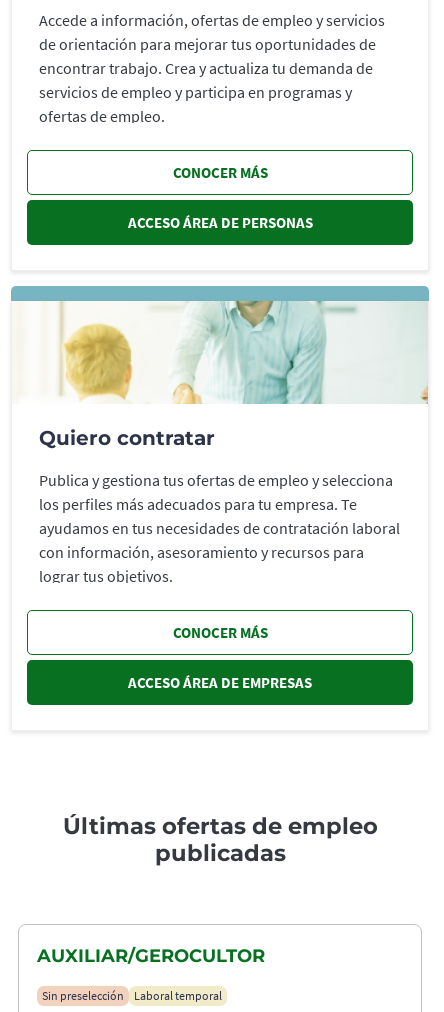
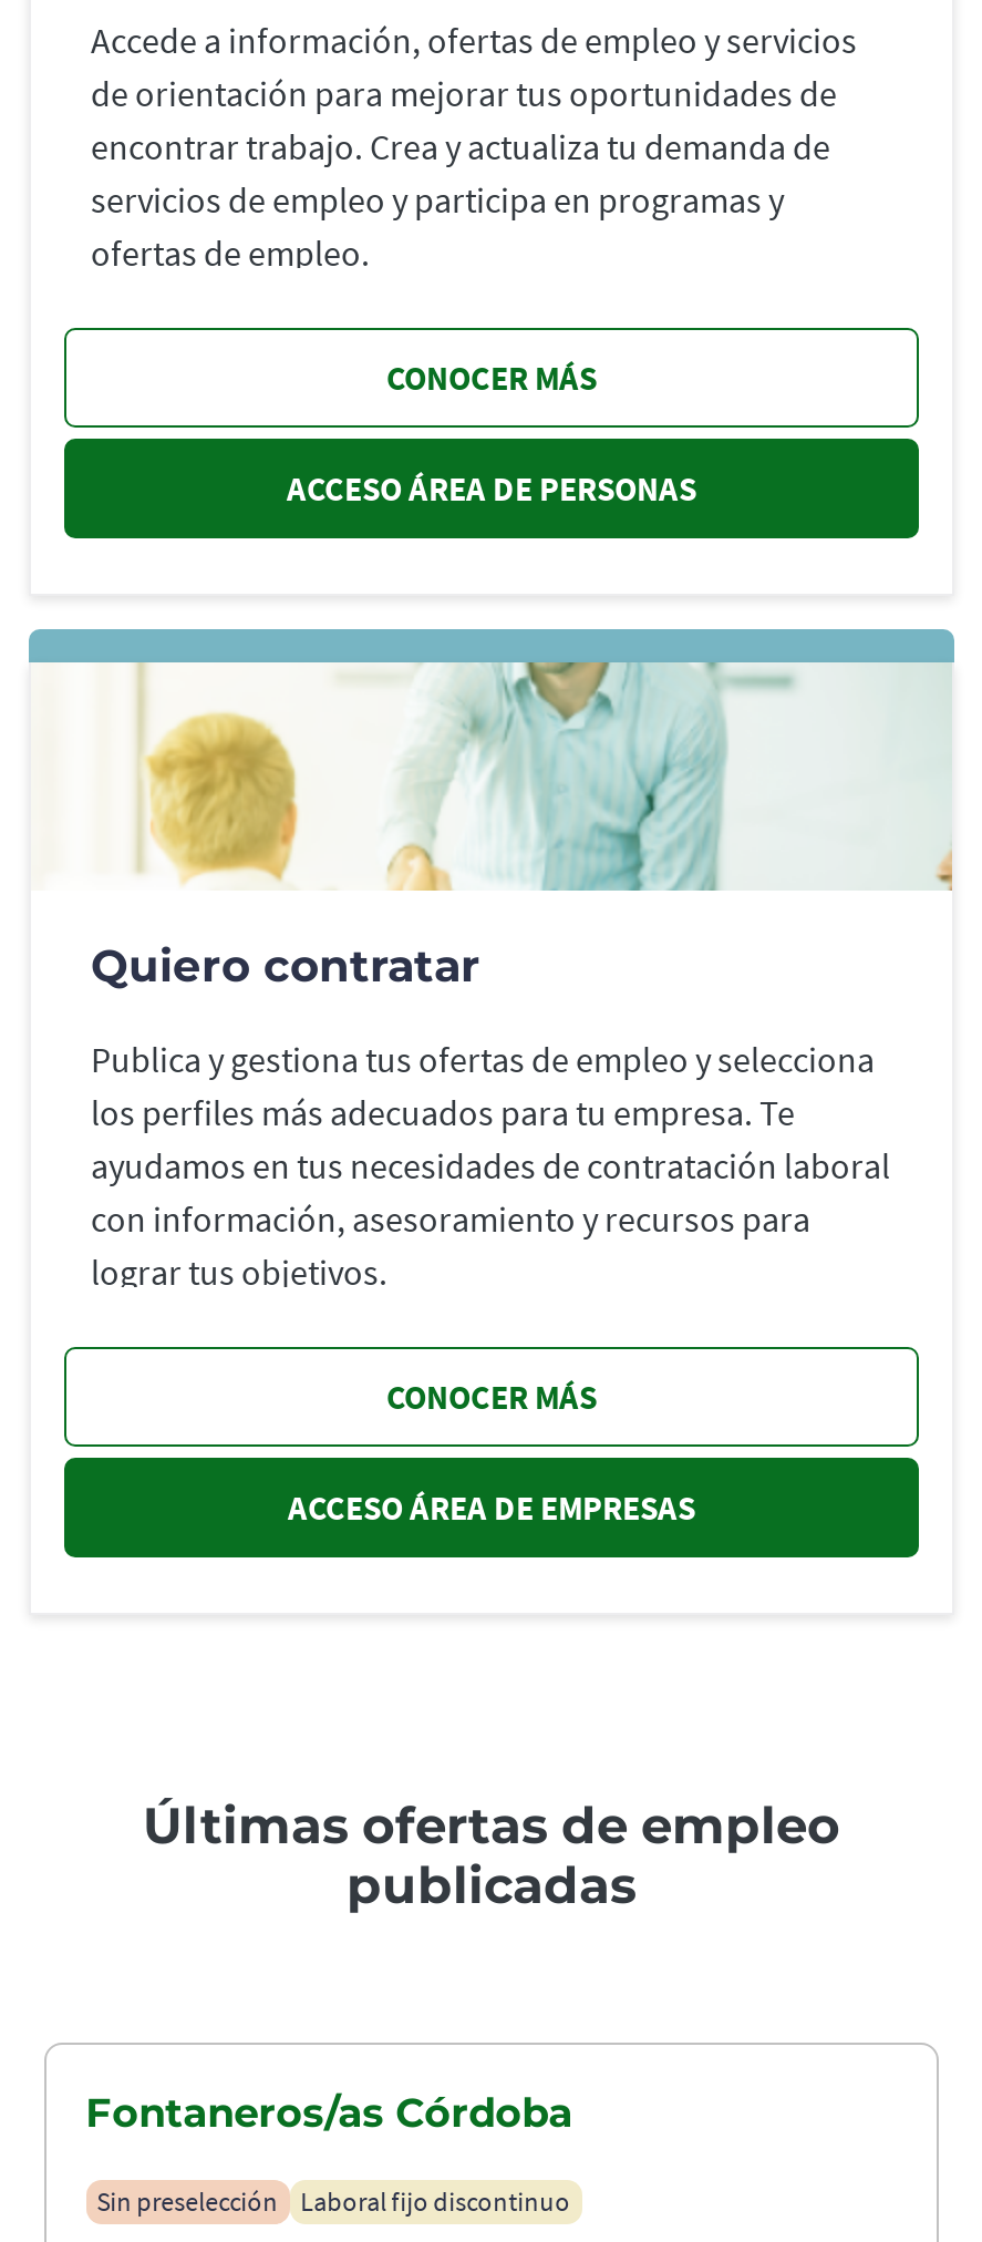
[37,945,265,967] AUXILIAR/GEROCULTOR -> [85,2088,573,2137] Fontaneros/as Córdoba
[134,988,222,1003] Laboral temporal -> [300,2184,570,2217] Laboral fijo discontinuo

